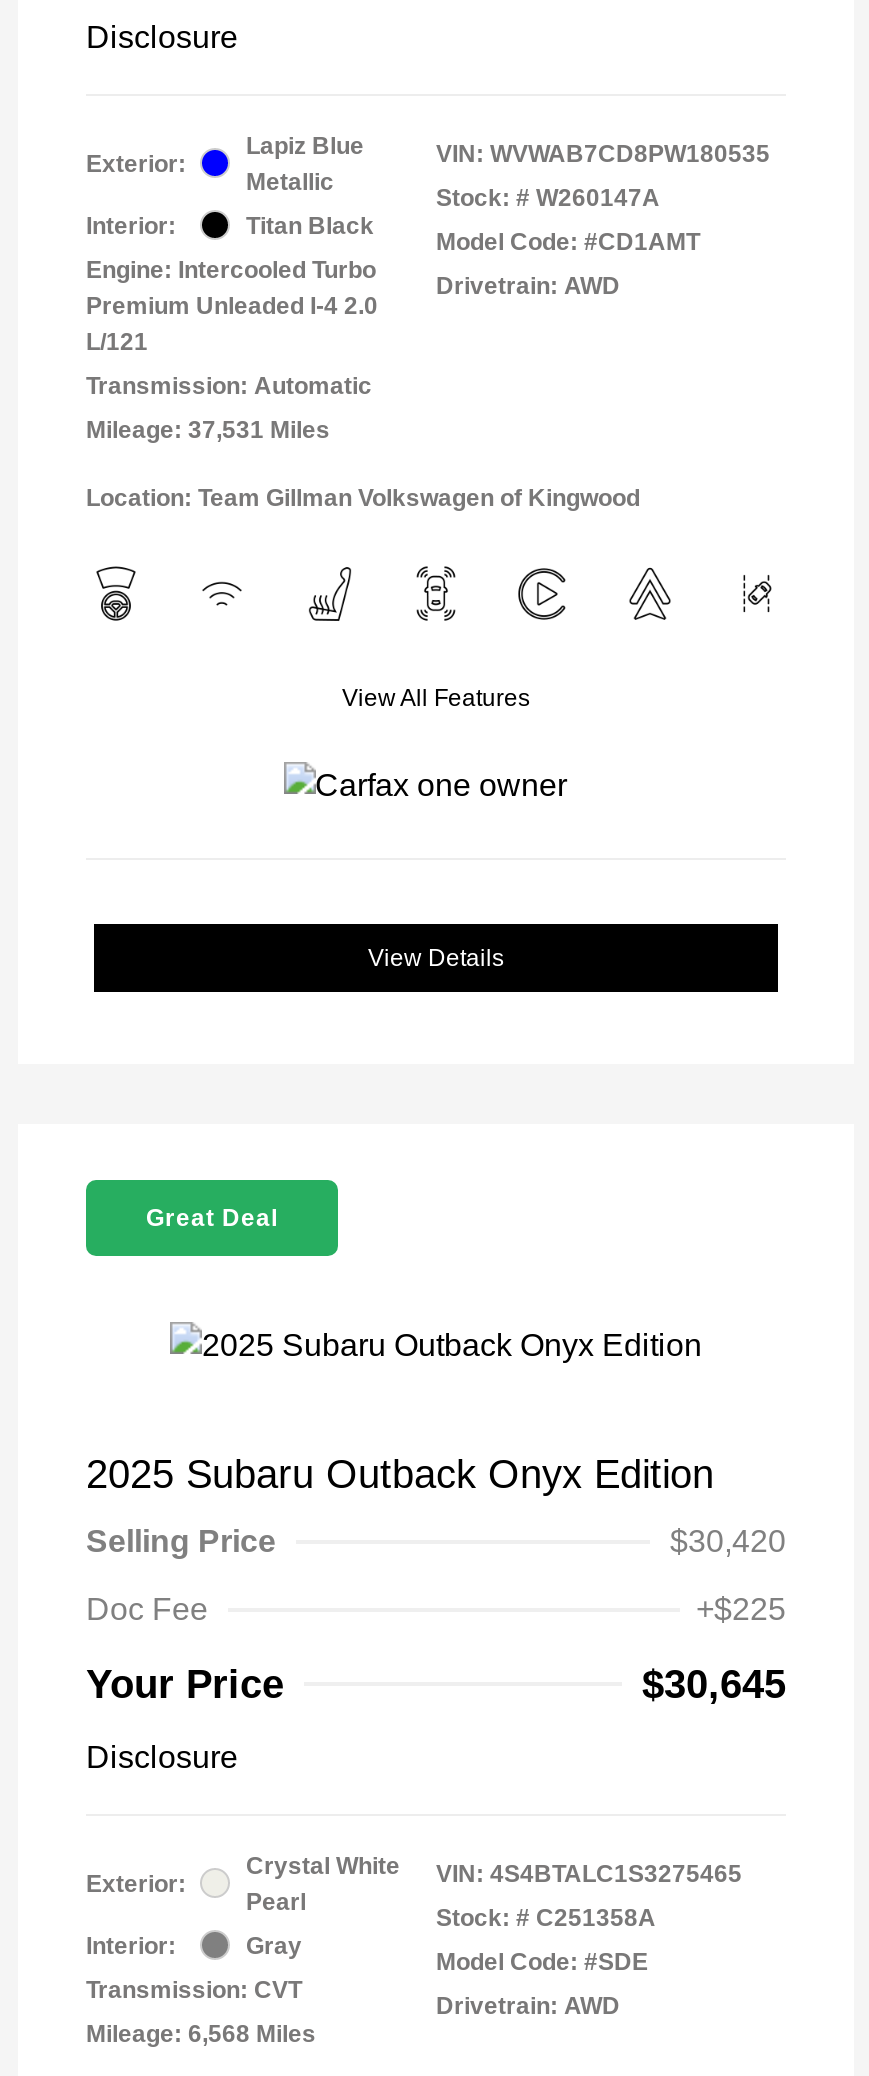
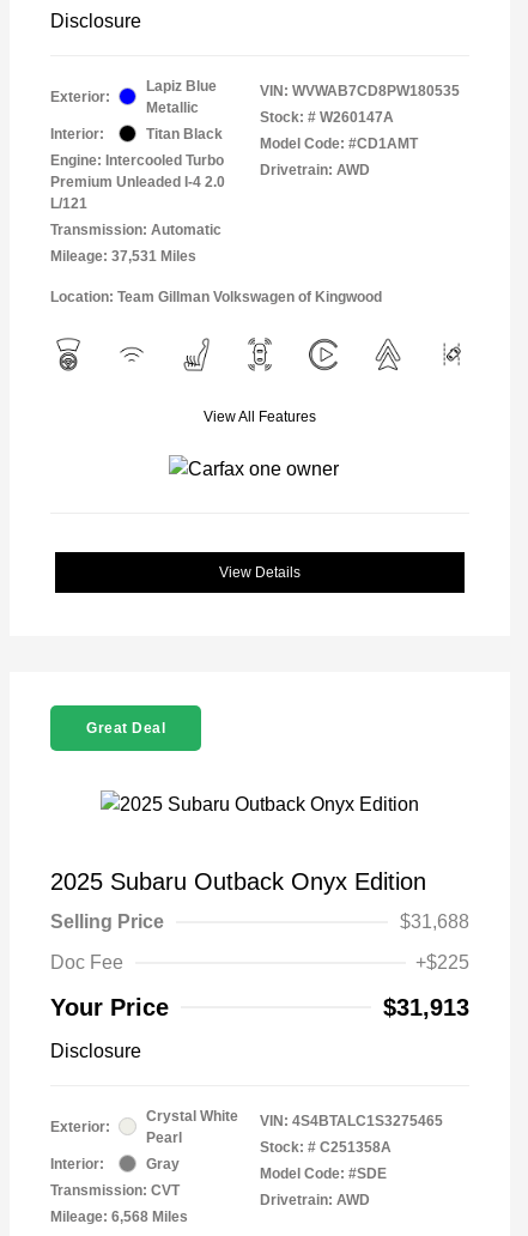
[670,1523,786,1557] $30,420 -> [400,911,469,931] $31,688
[642,1661,786,1705] $30,645 -> [383,994,469,1020] $31,913

